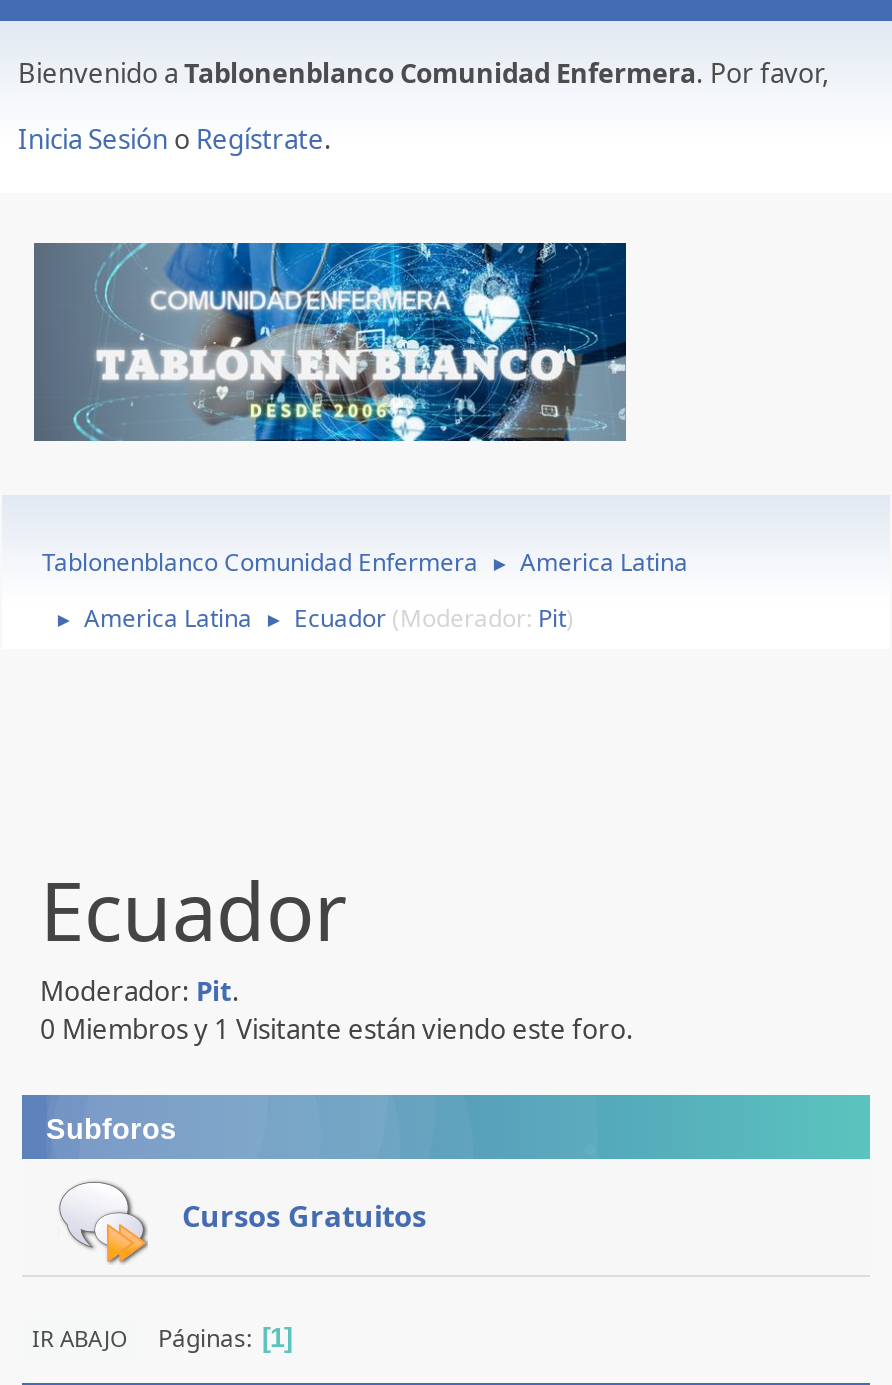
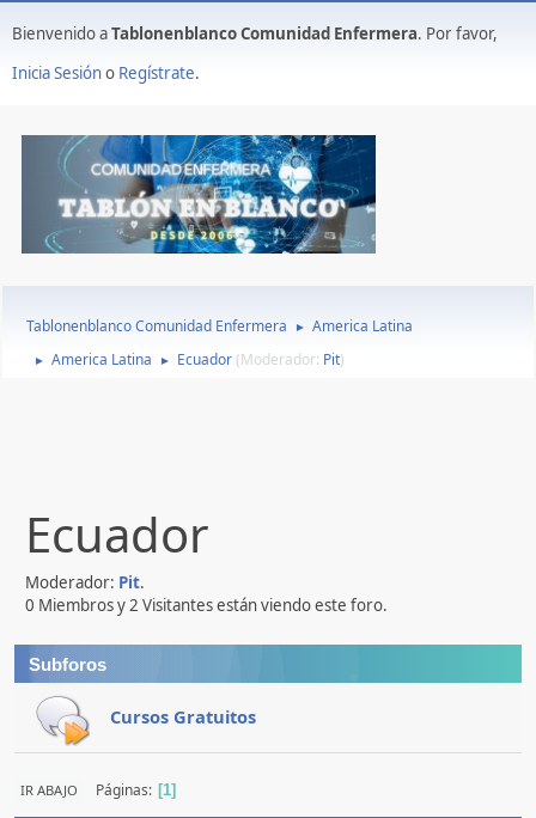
[40,1010,634,1046] 0 Miembros y 1 Visitante están viendo este foro. -> [25,594,388,616] 0 Miembros y 2 Visitantes están viendo este foro.

